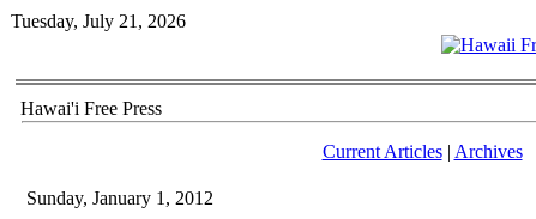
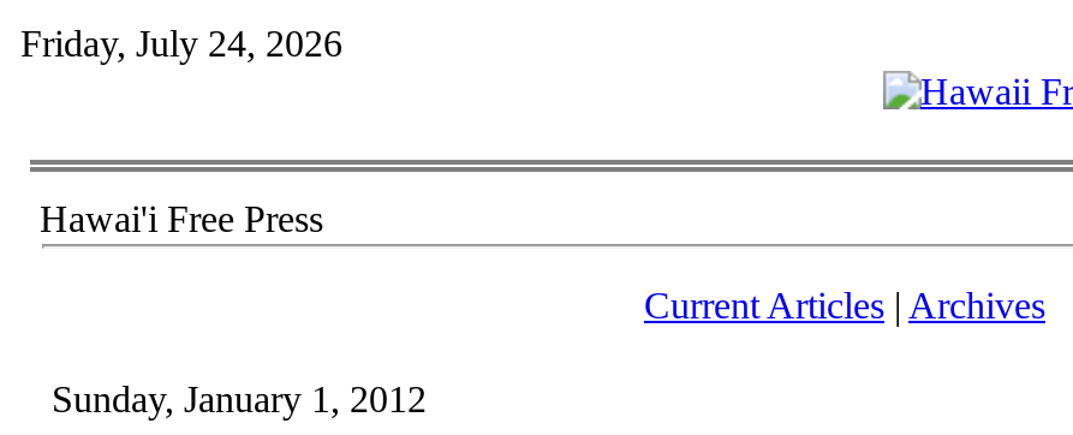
[11,11,186,31] Tuesday, July 21, 2026 -> [20,23,342,64] Friday, July 24, 2026

